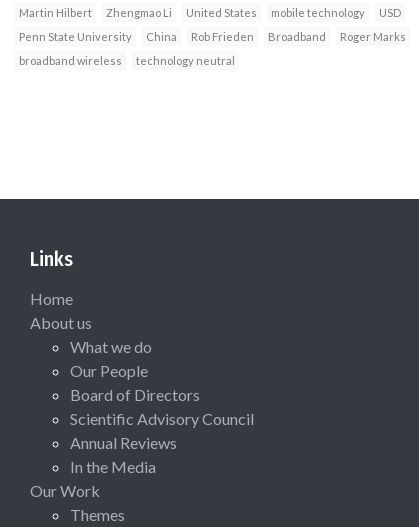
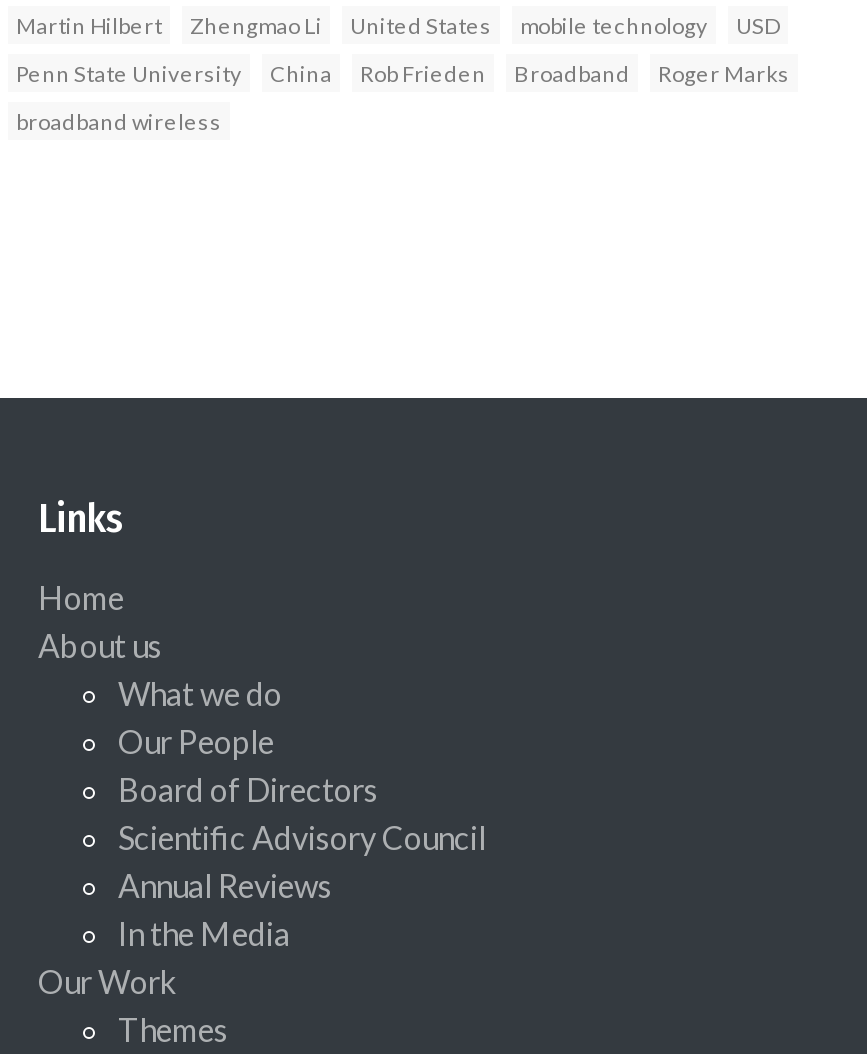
[136,54,235,67] technology neutral -> none

